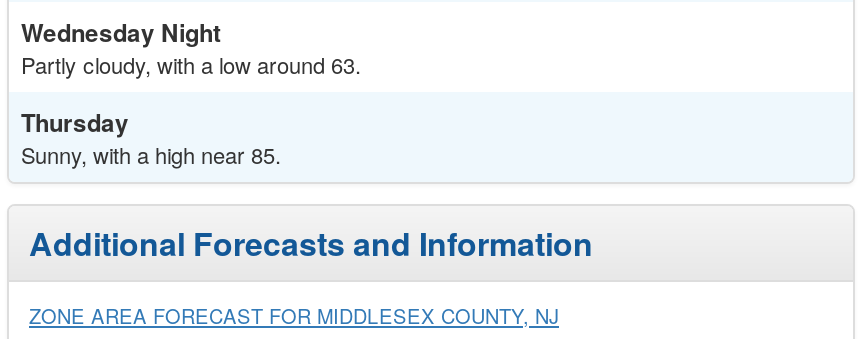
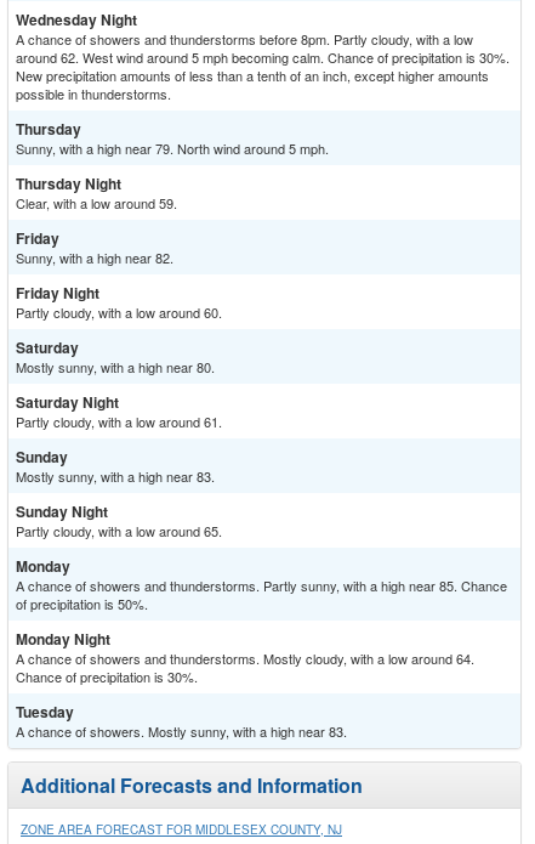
[21,48,361,80] Partly cloudy, with a low around 63. -> [16,29,510,103] A chance of showers and thunderstorms before 8pm. Partly cloudy, with a low | around 62. West wind around 5 mph becoming calm. Chance of precipitation is 30%. | New precipitation amounts of less than a tenth of an inch, except higher amounts | possible in thunderstorms.
[21,138,281,170] Sunny, with a high near 85. -> [16,138,507,741] Sunny, with a high near 79. North wind around 5 mph. | Thursday Night | Clear, with a low around 59. | Friday | Sunny, with a high near 82. | Friday Night | Partly cloudy, with a low around 60. | Saturday | Mostly sunny, with a high near 80. | Saturday Night | Partly cloudy, with a low around 61. | Sunday | Mostly sunny, with a high near 83. | Sunday Night | Partly cloudy, with a low around 65. | Monday | A chance of showers and thunderstorms. Partly sunny, with a high near 85. Chance | of precipitation is 50%. | Monday Night | A chance of showers and thunderstorms. Mostly cloudy, with a low around 64. | Chance of precipitation is 30%. | Tuesday | A chance of showers. Mostly sunny, with a high near 83.

